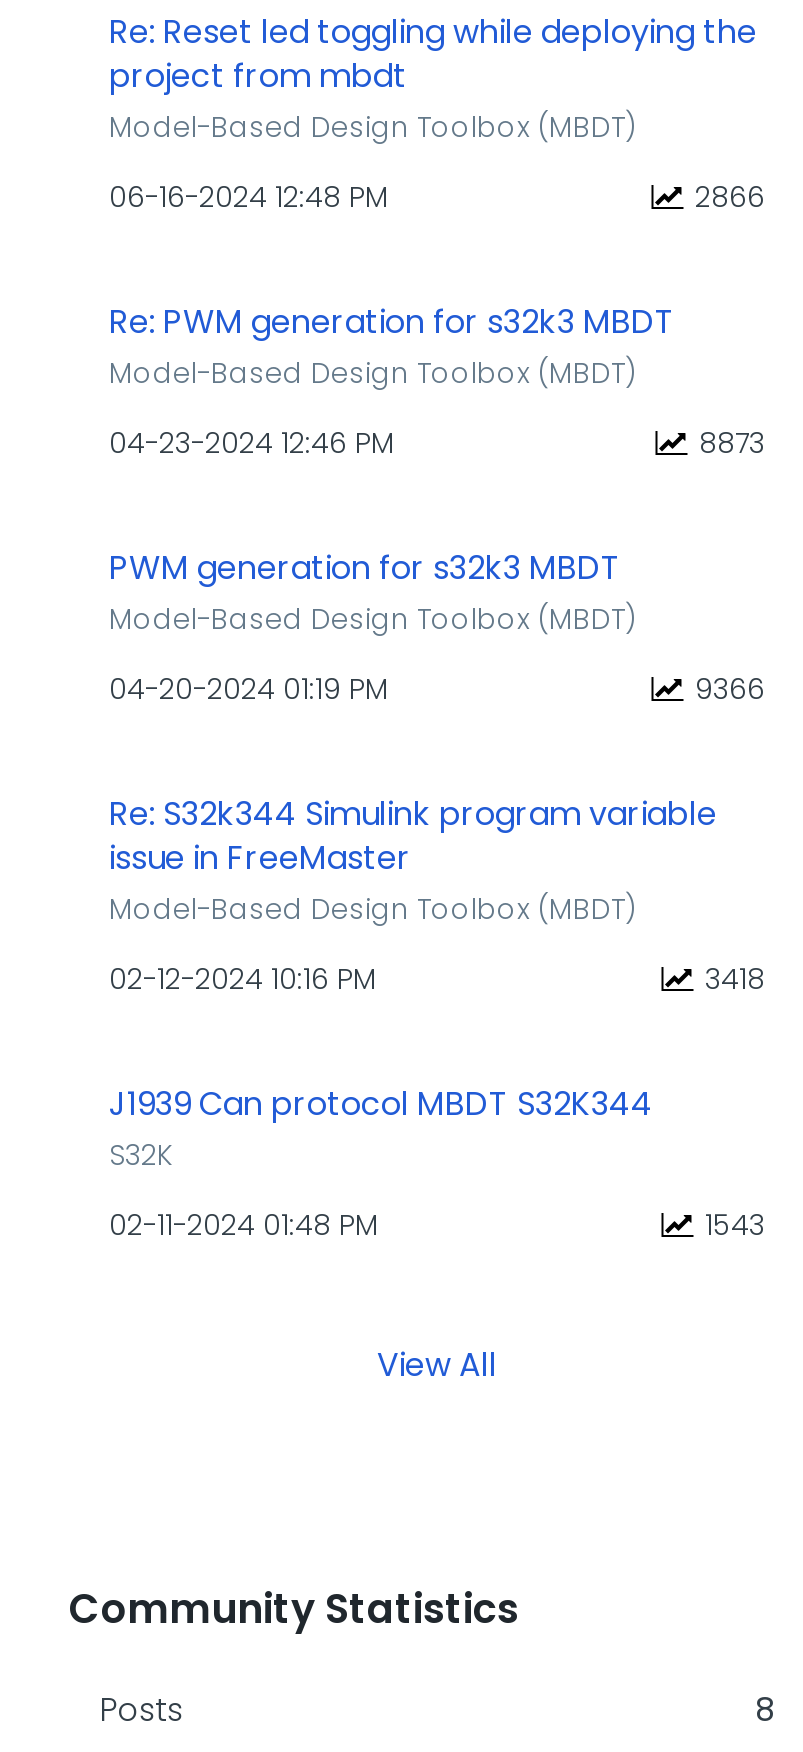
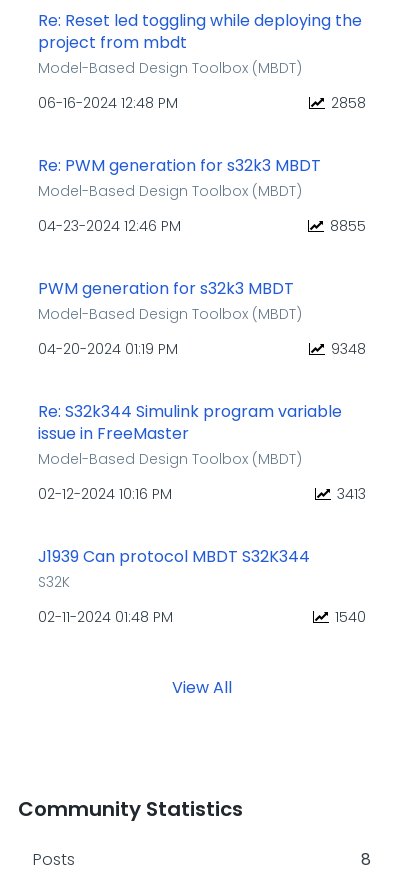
[687,177,765,217] 2866 -> [327,93,366,113] 2858
[691,423,765,463] 8873 -> [326,216,366,236] 8855
[687,669,765,709] 9366 -> [327,339,366,359] 9348
[697,959,765,999] 3418 -> [333,484,366,504] 3413
[697,1205,765,1245] 1543 -> [331,607,366,627] 1540

